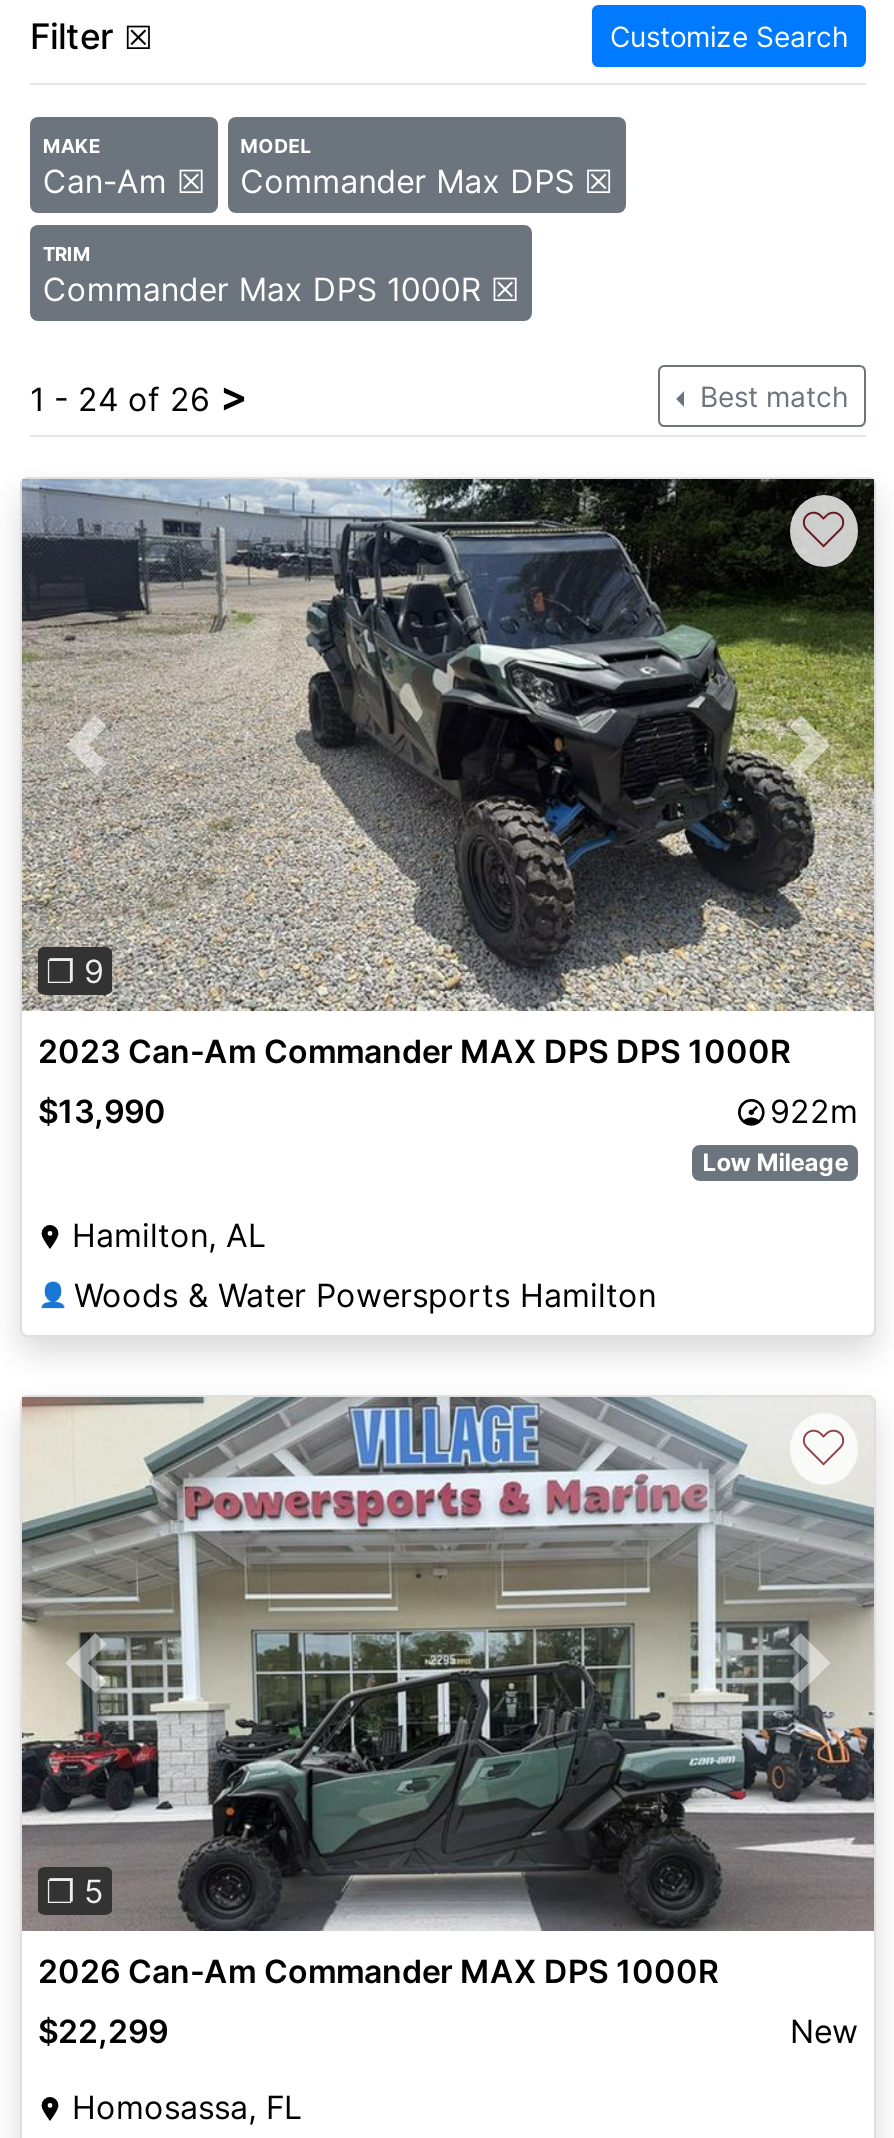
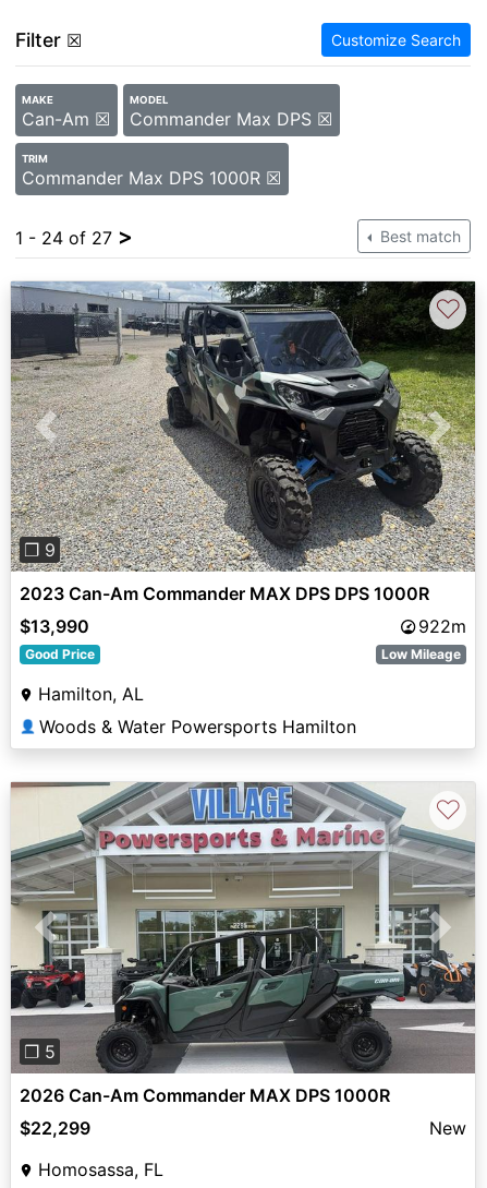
[30,371,248,421] 1 - 24 of 26 > -> [15,223,133,250] 1 - 24 of 27 >
none -> [25,646,95,663] Good Price

